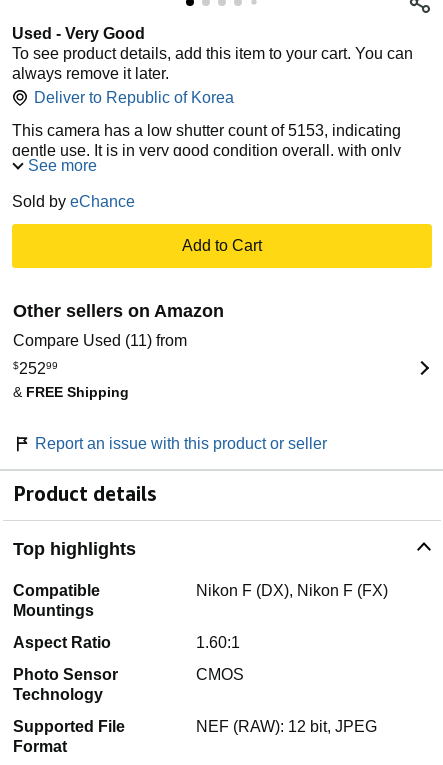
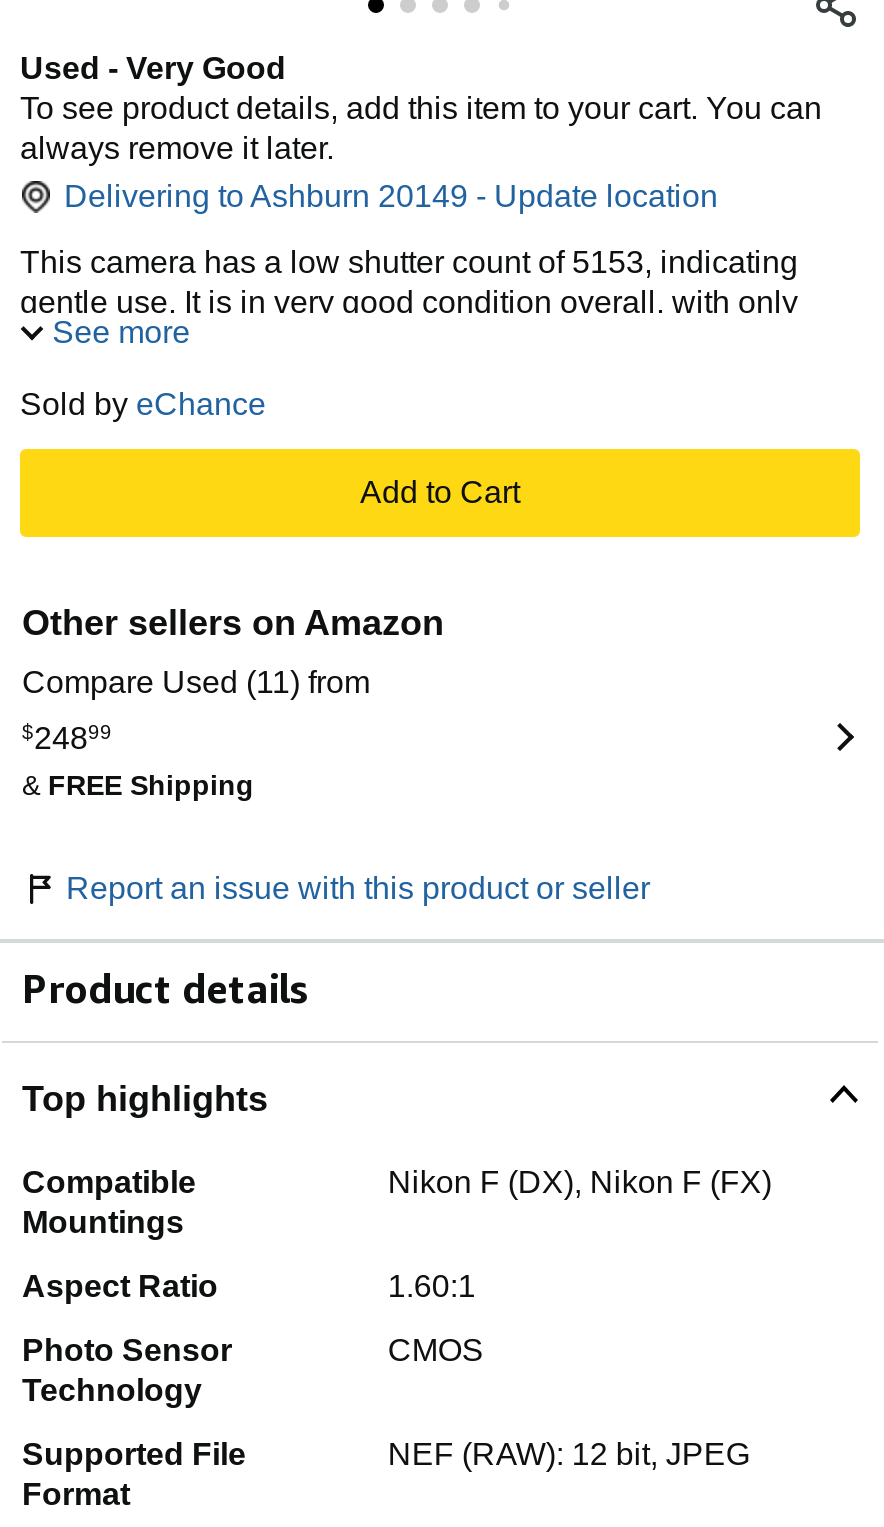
[34,89,234,106] Deliver to Republic of Korea -> [64,178,718,212] Delivering to Ashburn 20149 - Update location
[13,360,58,377] $25299 -> [22,720,112,754] $24899

